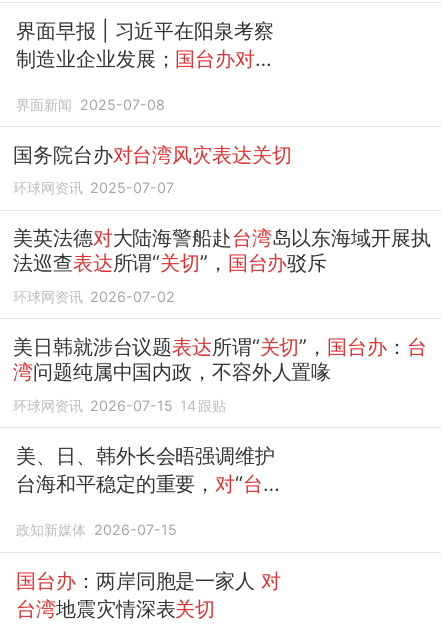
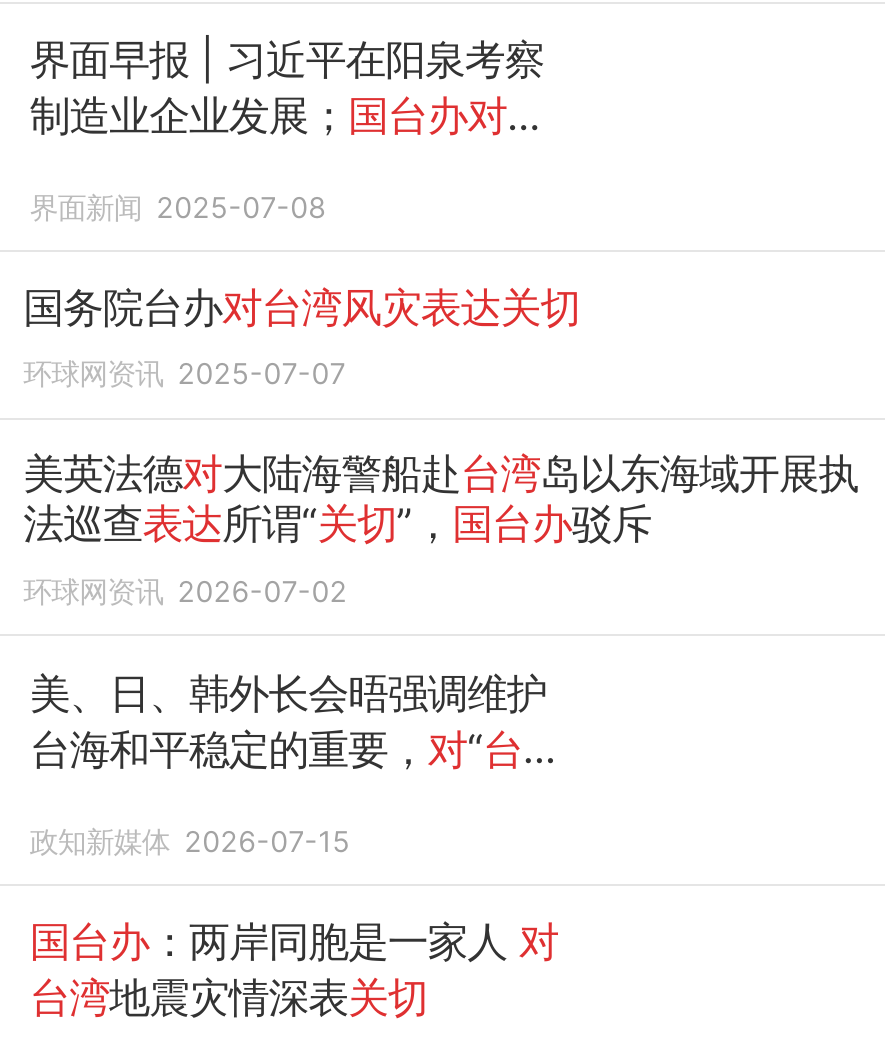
[13,334,426,414] 美日韩就涉台议题表达所谓“关切”，国台办：台 | 湾问题纯属中国内政，不容外人置喙 | 环球网资讯 2026-07-15 14 跟贴 -> none

